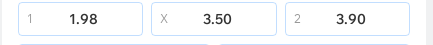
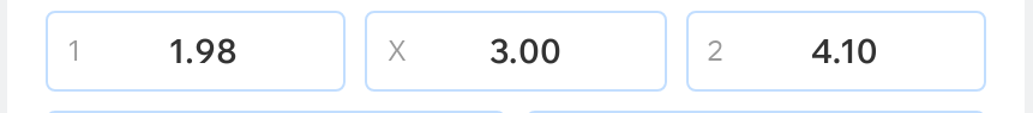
[203,10,232,28] 3.50 -> [490,30,561,73] 3.00
[336,10,366,28] 3.90 -> [811,30,878,73] 4.10

